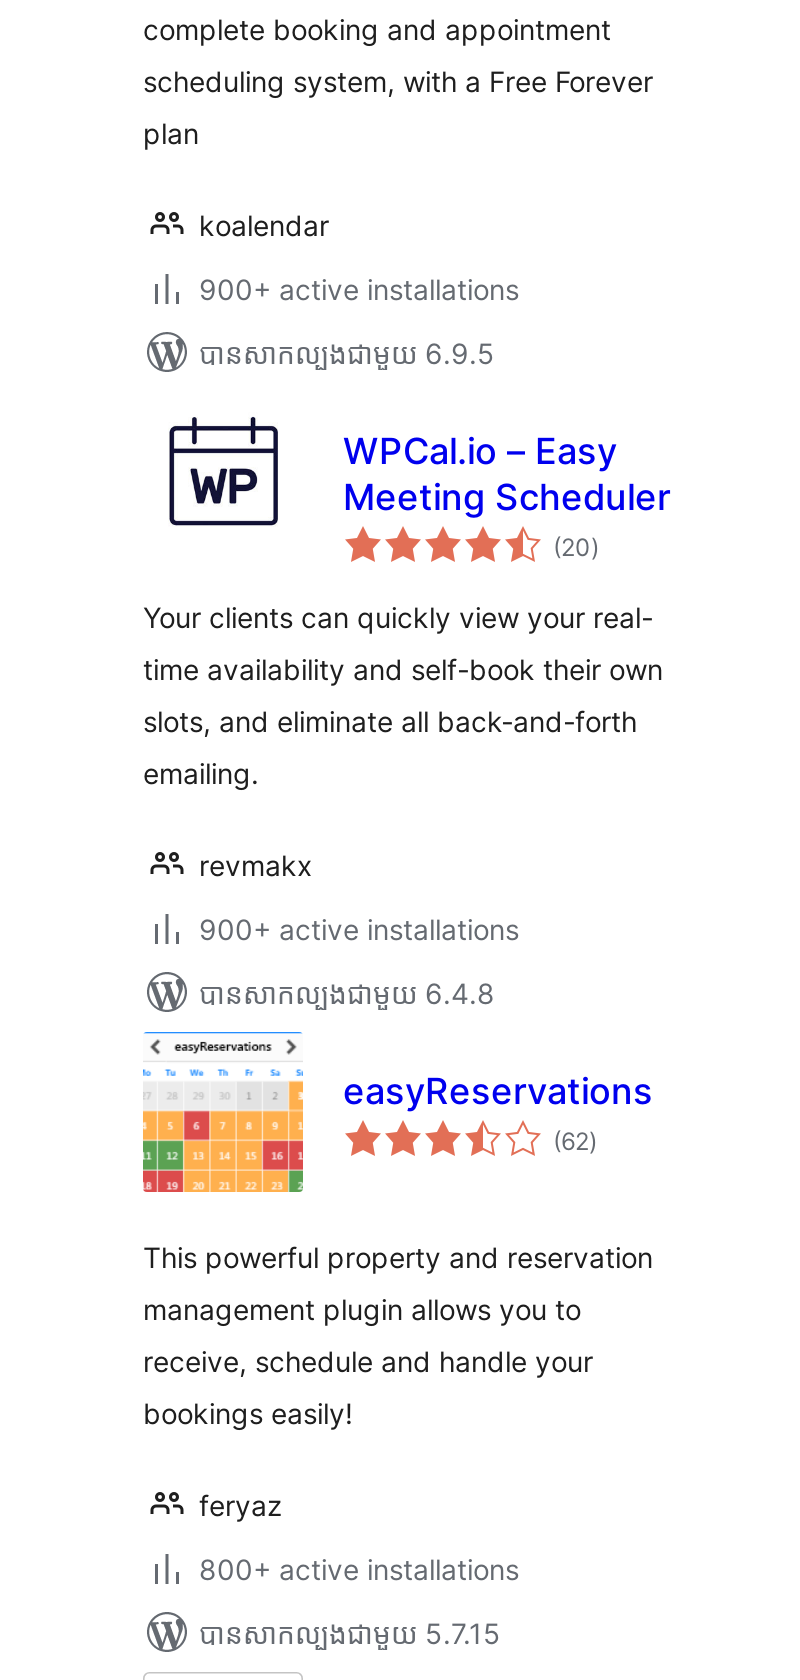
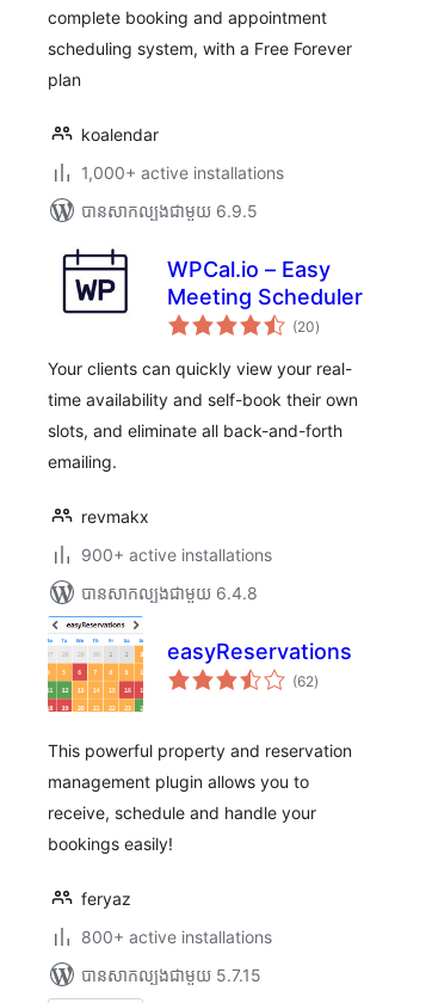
[199,272,519,306] 900+ active installations -> [81,162,284,183] 1,000+ active installations
[167,426,281,528] [image] -> [62,250,129,314] [image]

